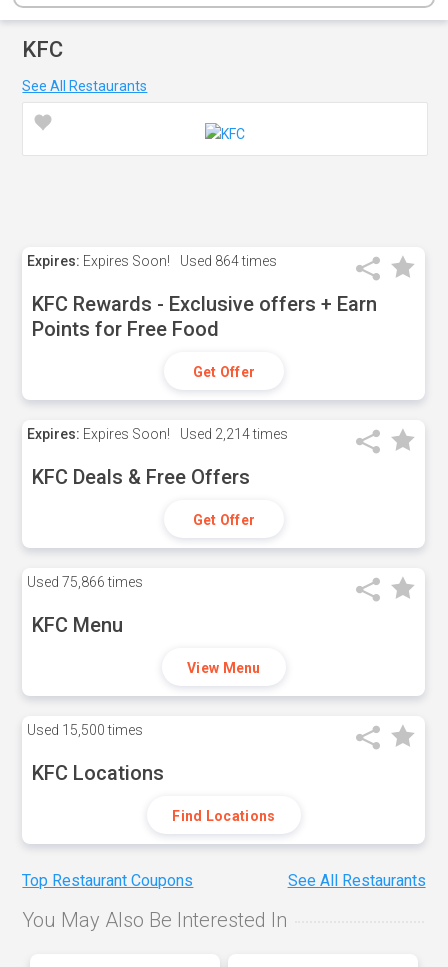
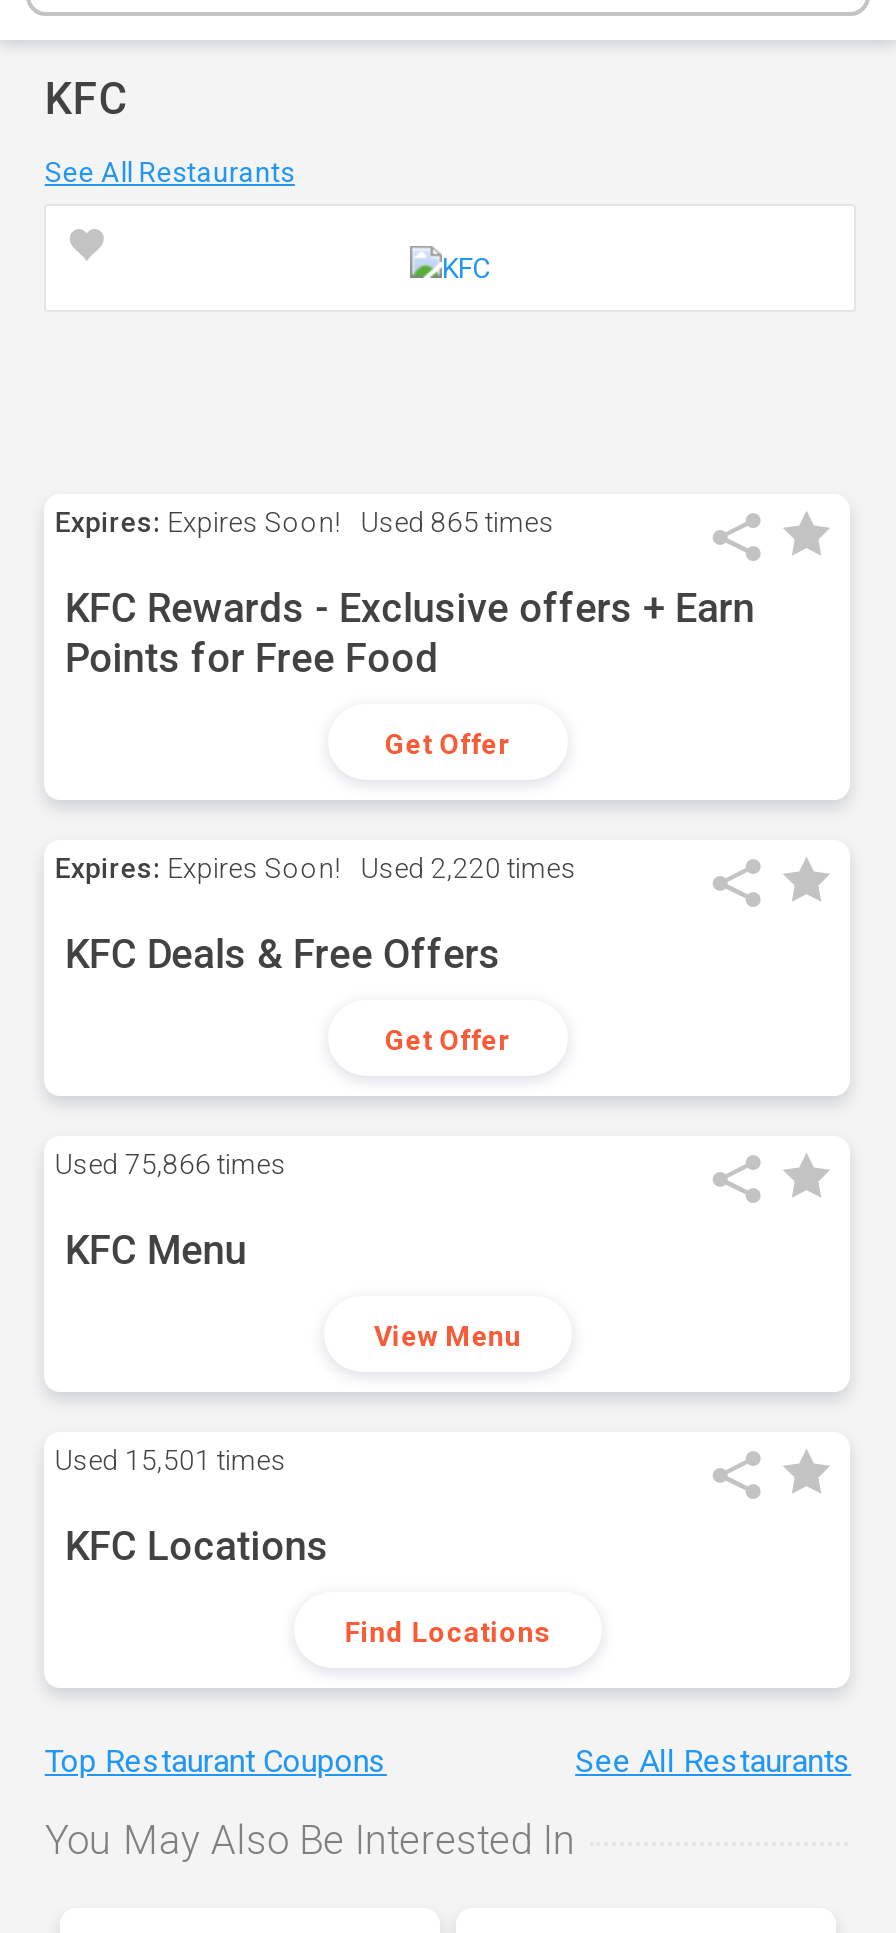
[27,253,277,269] Expires: Expires Soon! Used 864 times -> [55,506,555,538] Expires: Expires Soon! Used 865 times
[27,426,288,442] Expires: Expires Soon! Used 2,214 times -> [55,852,577,884] Expires: Expires Soon! Used 2,220 times
[27,722,143,738] Used 15,500 times -> [55,1444,287,1476] Used 15,501 times

